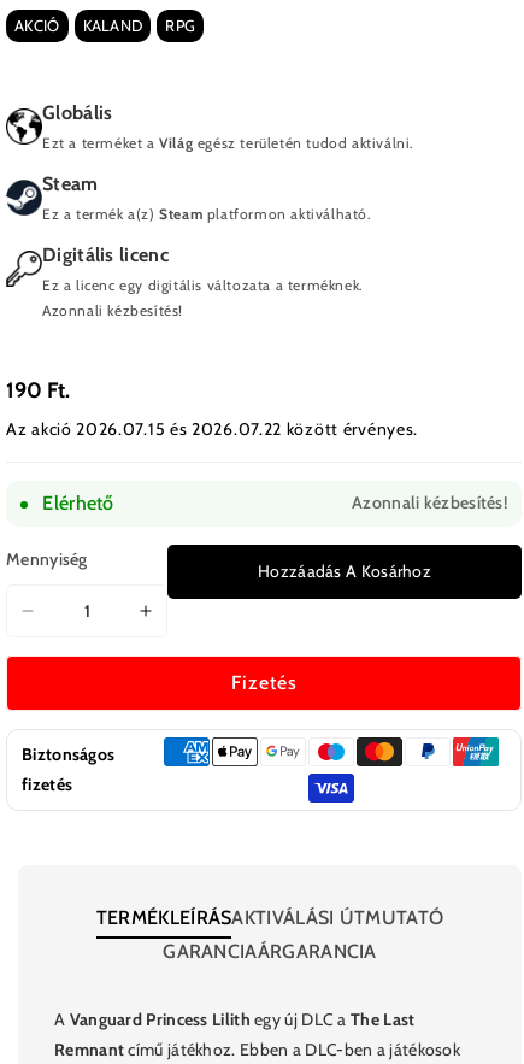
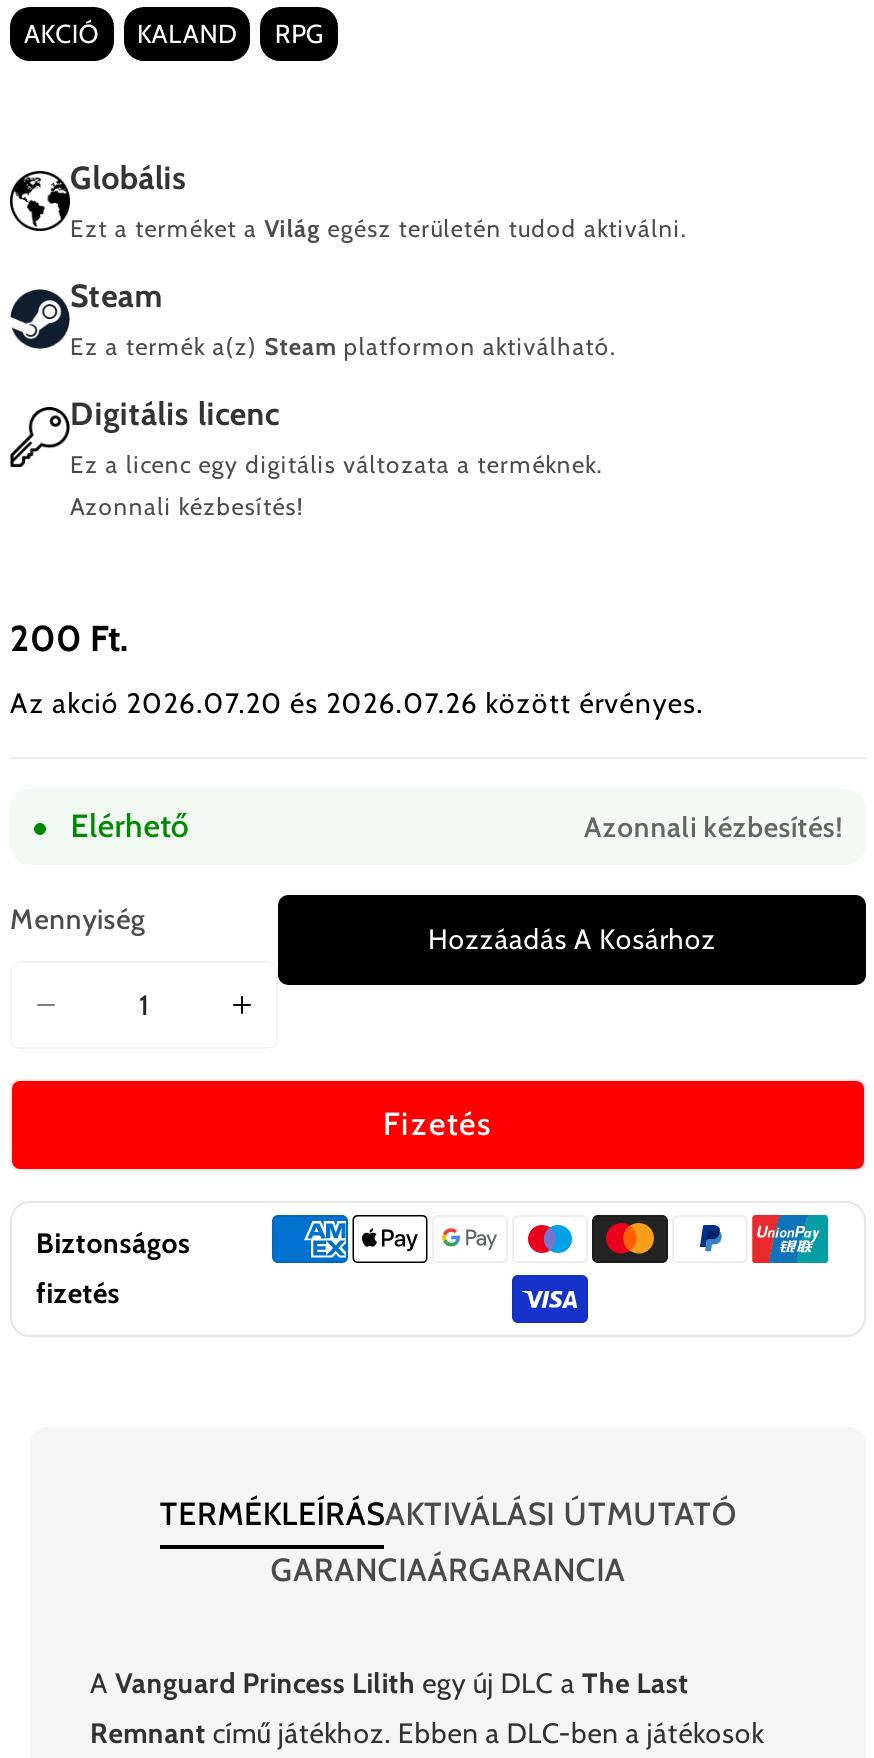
[6,377,70,403] 190 Ft. -> [10,617,128,661] 200 Ft.
[6,418,418,439] Az akció 2026.07.15 és 2026.07.22 között érvényes. -> [10,685,704,721] Az akció 2026.07.20 és 2026.07.26 között érvényes.

